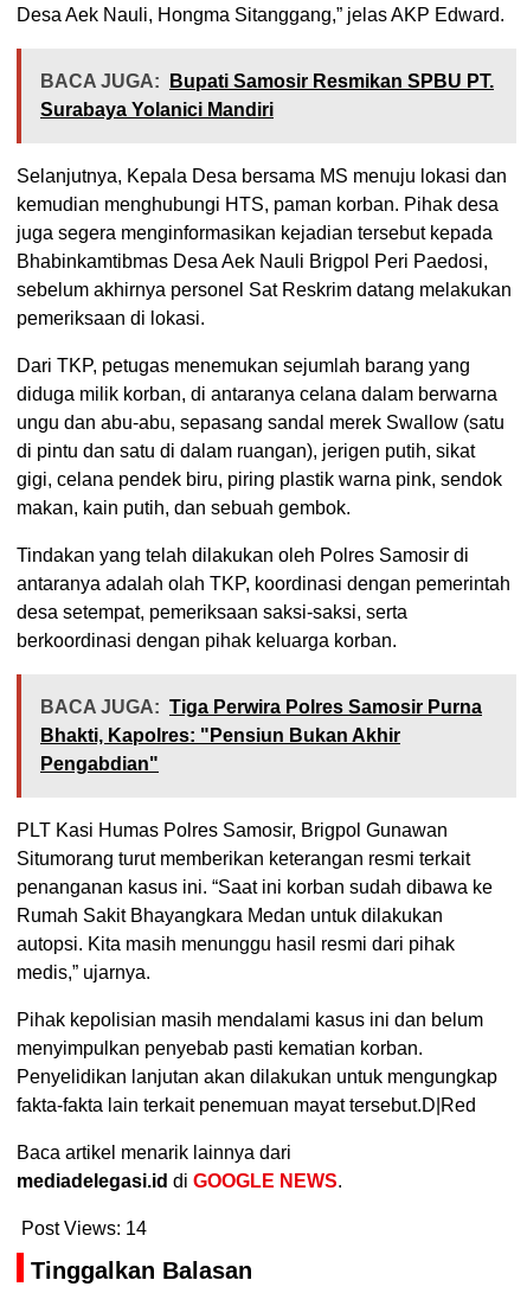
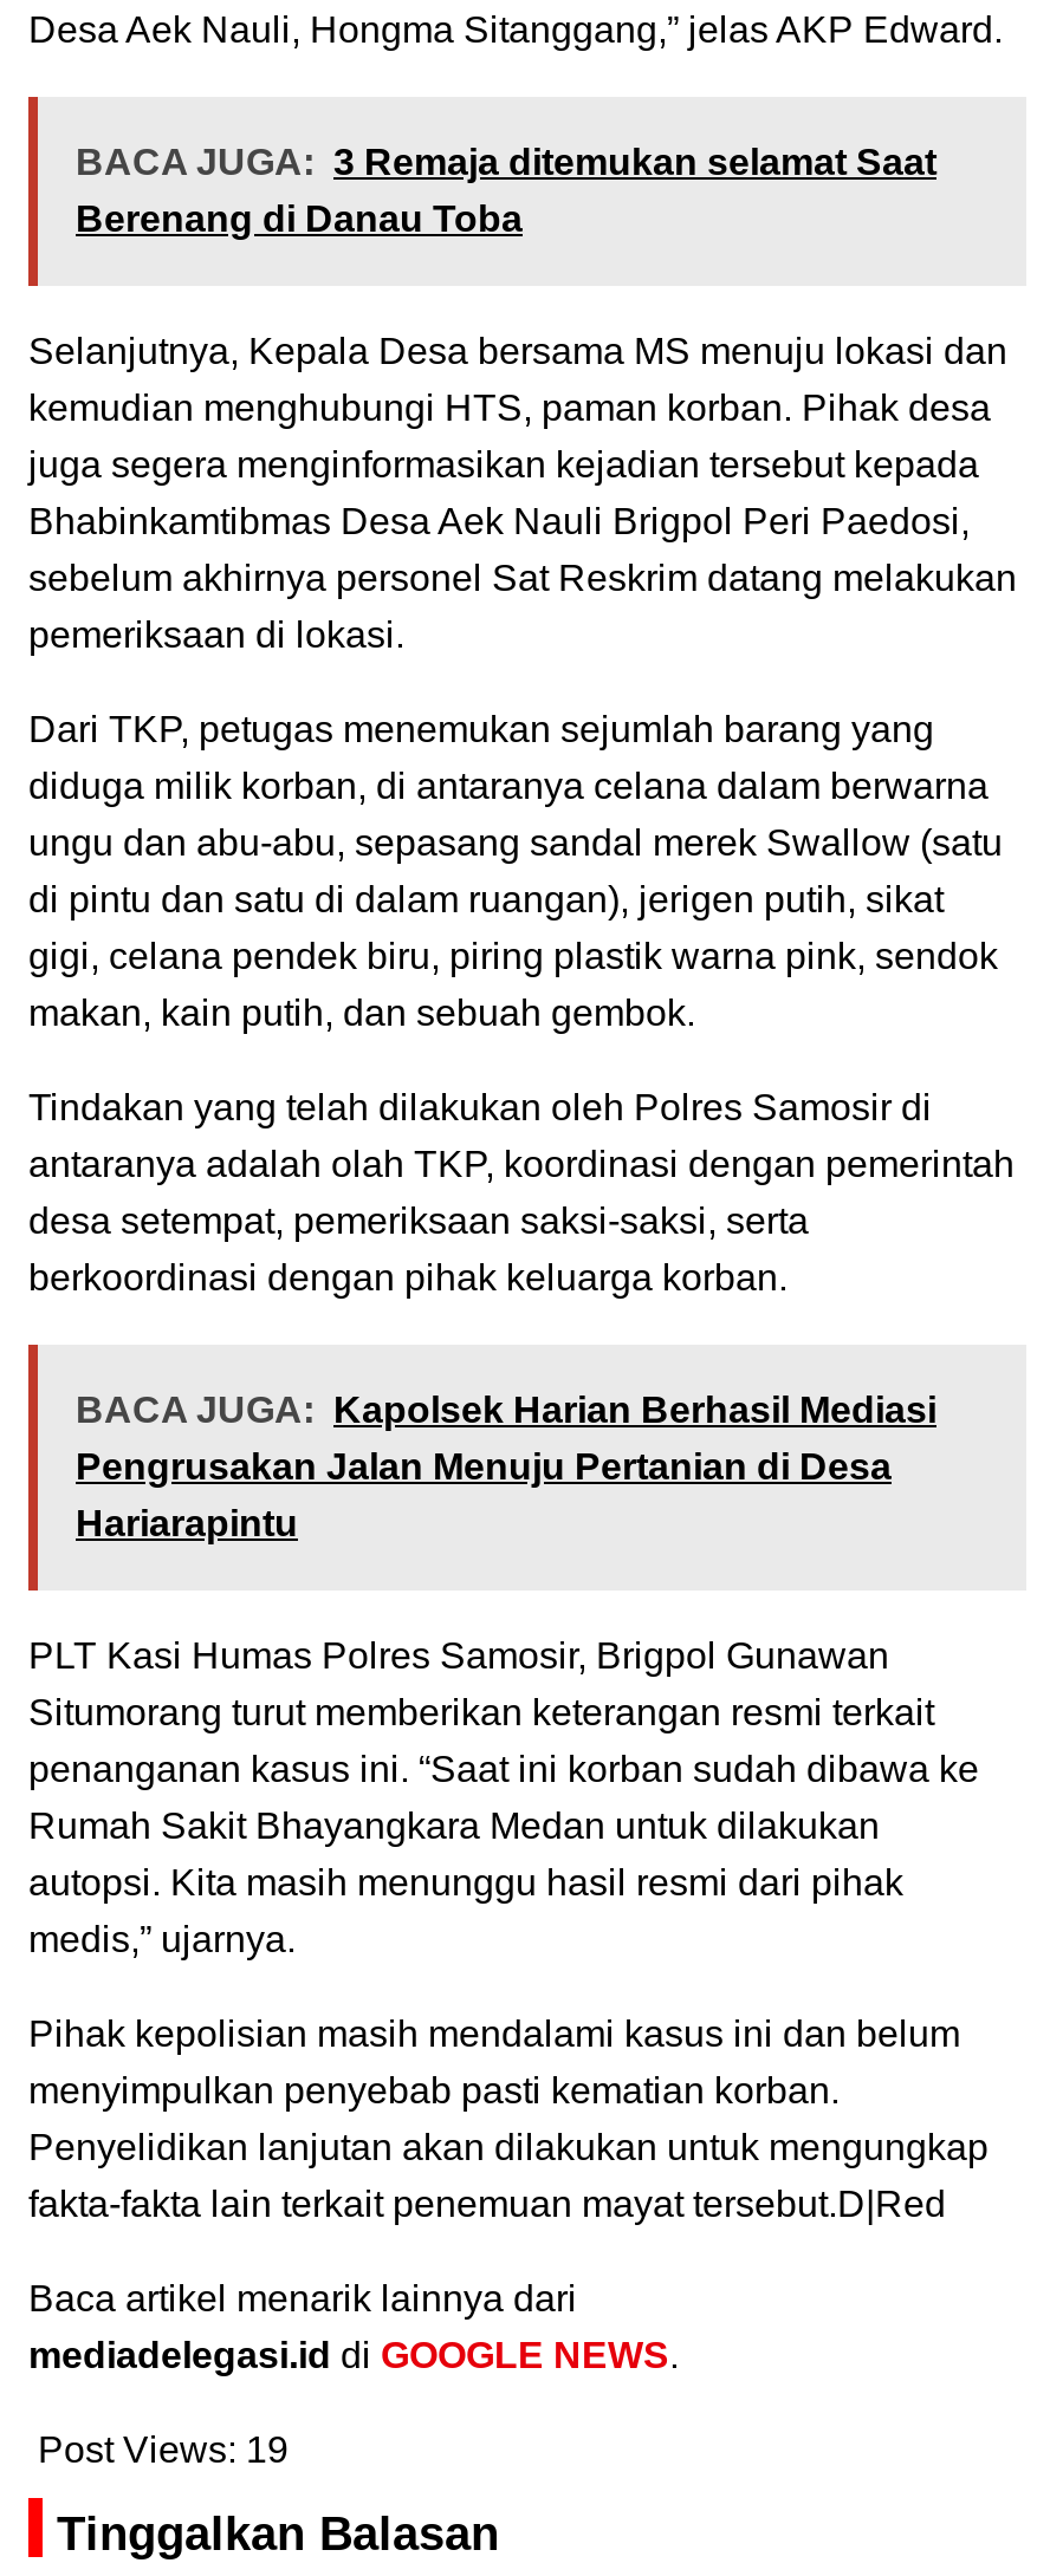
[40,71,494,119] BACA JUGA: Bupati Samosir Resmikan SPBU PT. | Surabaya Yolanici Mandiri -> [76,141,936,238] BACA JUGA: 3 Remaja ditemukan selamat Saat | Berenang di Danau Toba
[40,697,482,774] BACA JUGA: Tiga Perwira Polres Samosir Purna | Bhakti, Kapolres: "Pensiun Bukan Akhir | Pengabdian" -> [76,1389,936,1543] BACA JUGA: Kapolsek Harian Berhasil Mediasi | Pengrusakan Jalan Menuju Pertanian di Desa | Hariarapintu
[21,1218,147,1238] Post Views: 14 -> [38,2429,289,2469] Post Views: 19

